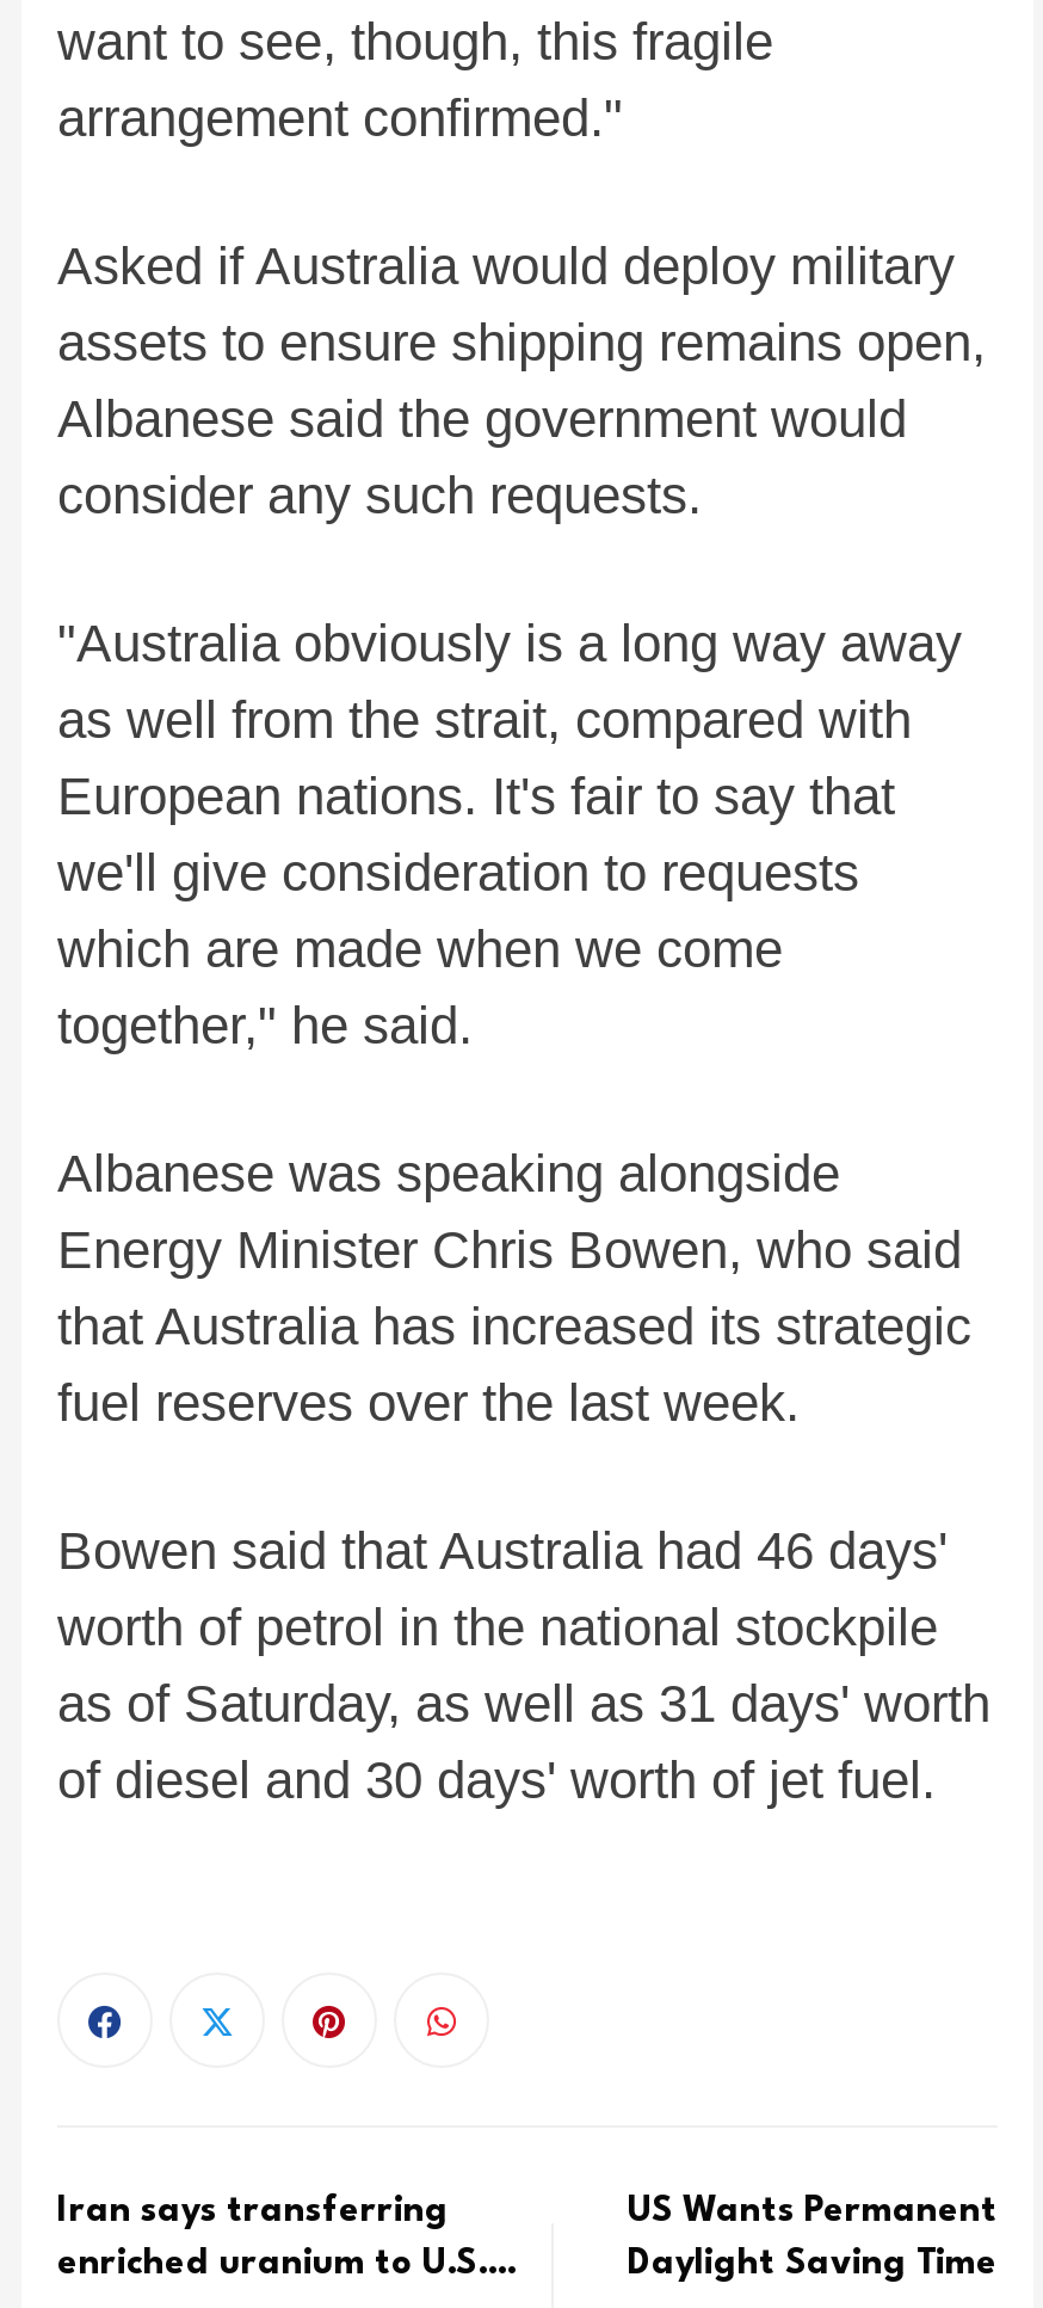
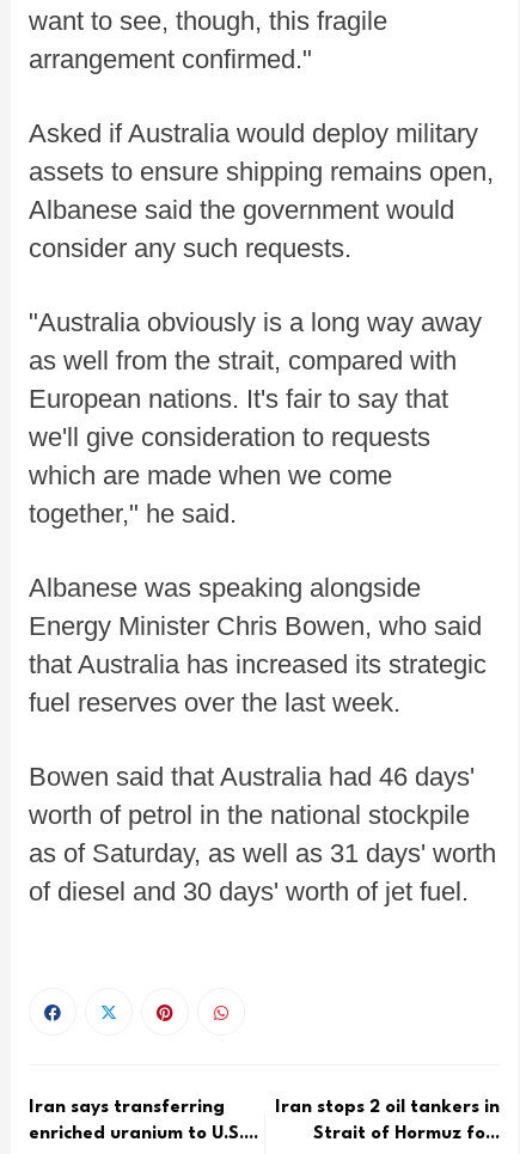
[628,2195,998,2231] US Wants Permanent -> [275,1099,500,1117] Iran stops 2 oil tankers in
[628,2247,998,2283] Daylight Saving Time -> [313,1125,500,1143] Strait of Hormuz fo...

